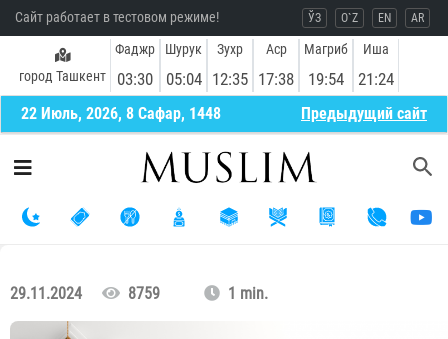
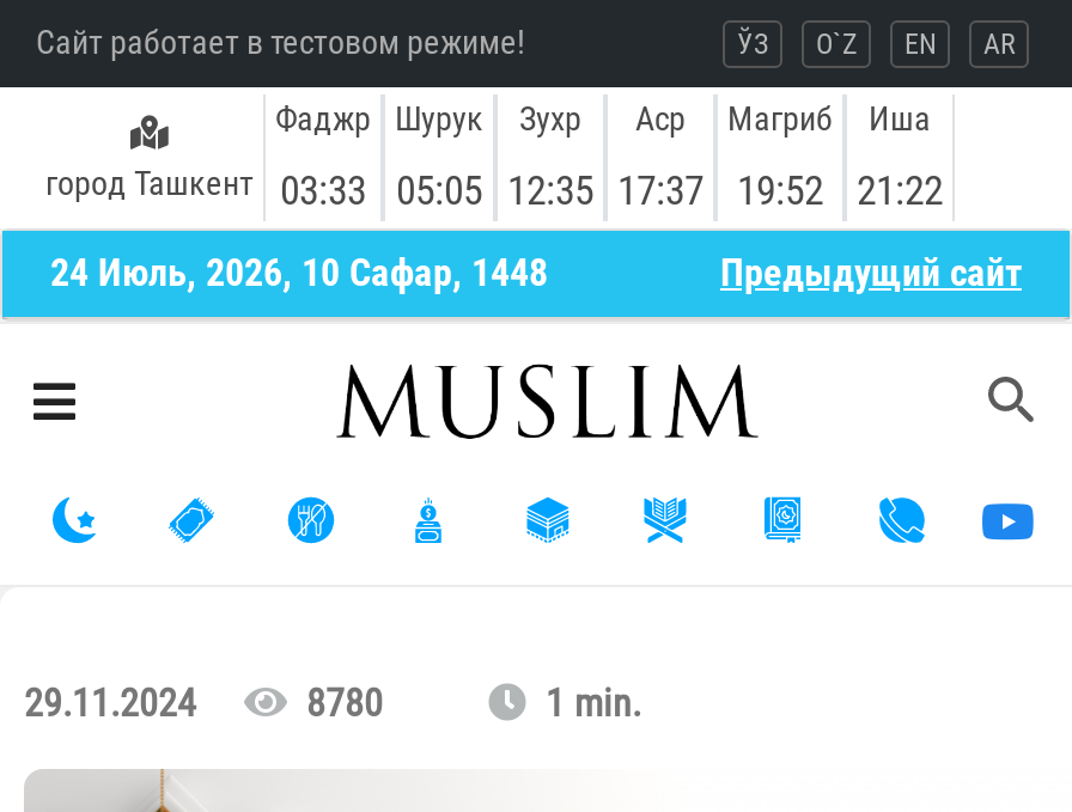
[117,69,153,89] 03:30 -> [280,166,366,214] 03:33
[165,69,201,89] 05:04 -> [396,166,482,214] 05:05
[258,69,294,89] 17:38 -> [617,166,703,214] 17:37
[308,69,344,89] 19:54 -> [737,166,823,214] 19:52
[358,69,394,89] 21:24 -> [857,166,943,214] 21:22
[21,104,221,123] 22 Июль, 2026, 8 Сафар, 1448 -> [50,250,548,295] 24 Июль, 2026, 10 Сафар, 1448
[10,284,164,303] 29.11.2024 8759 -> [24,681,392,726] 29.11.2024 8780

